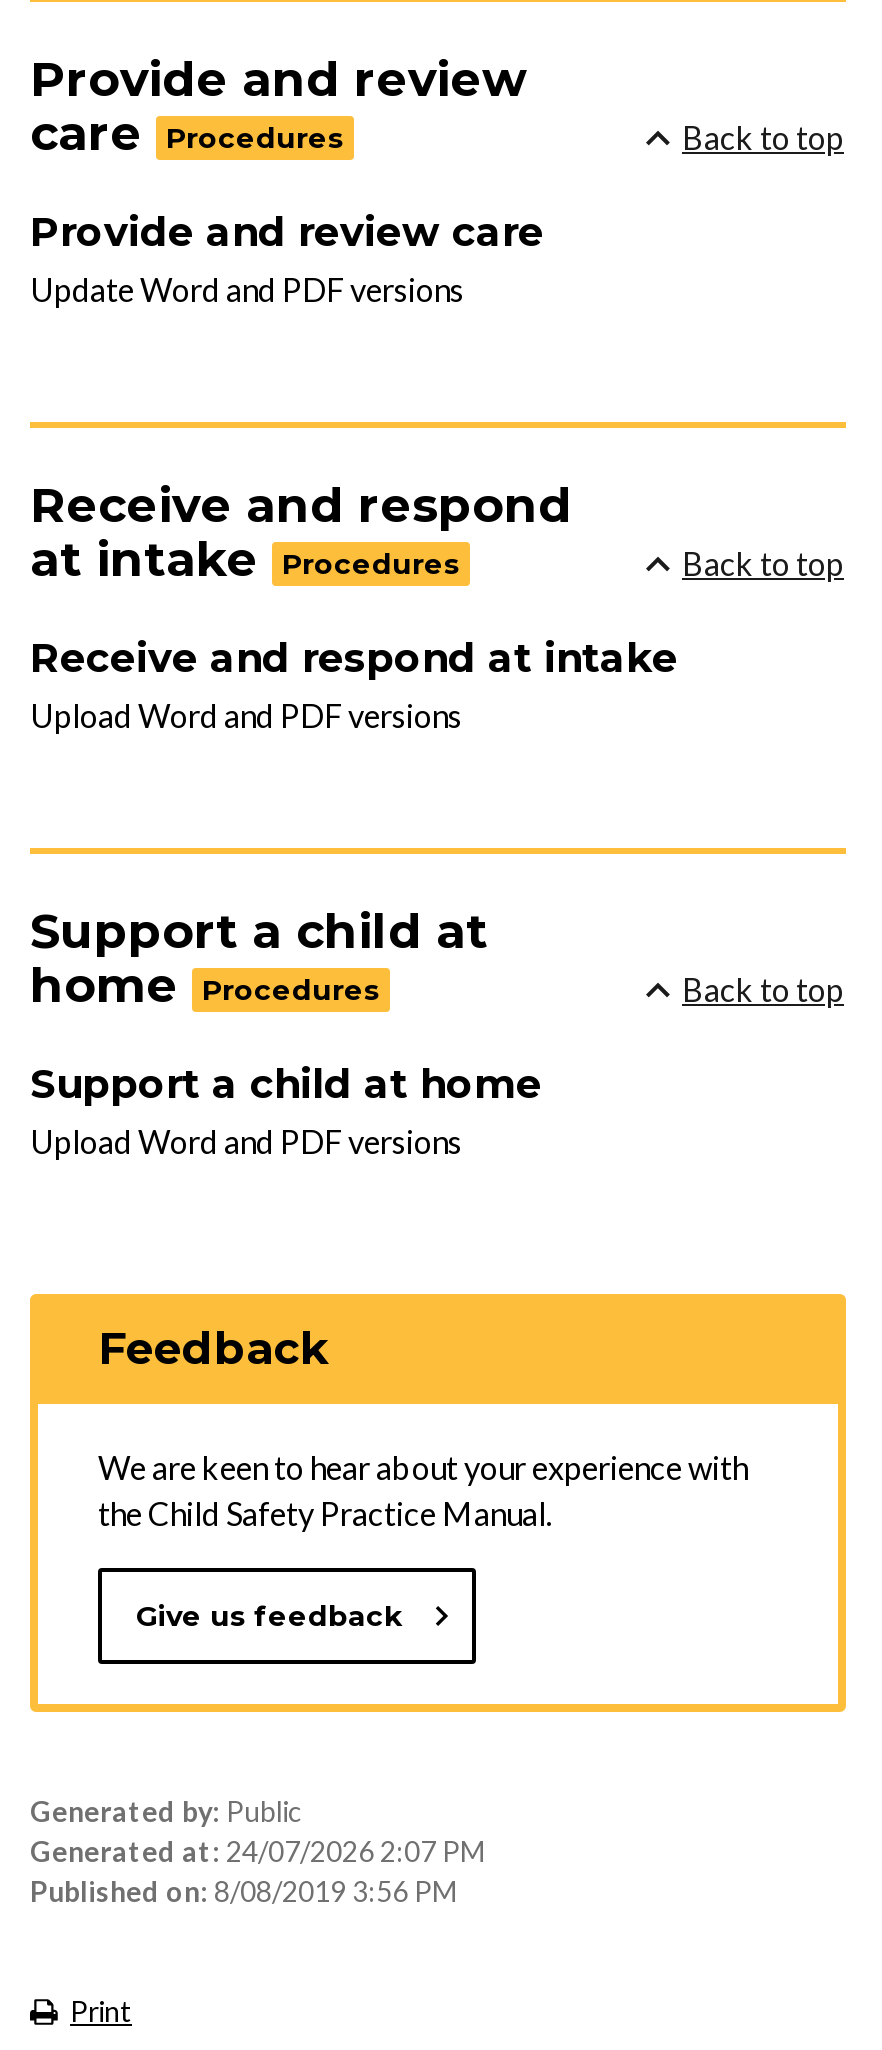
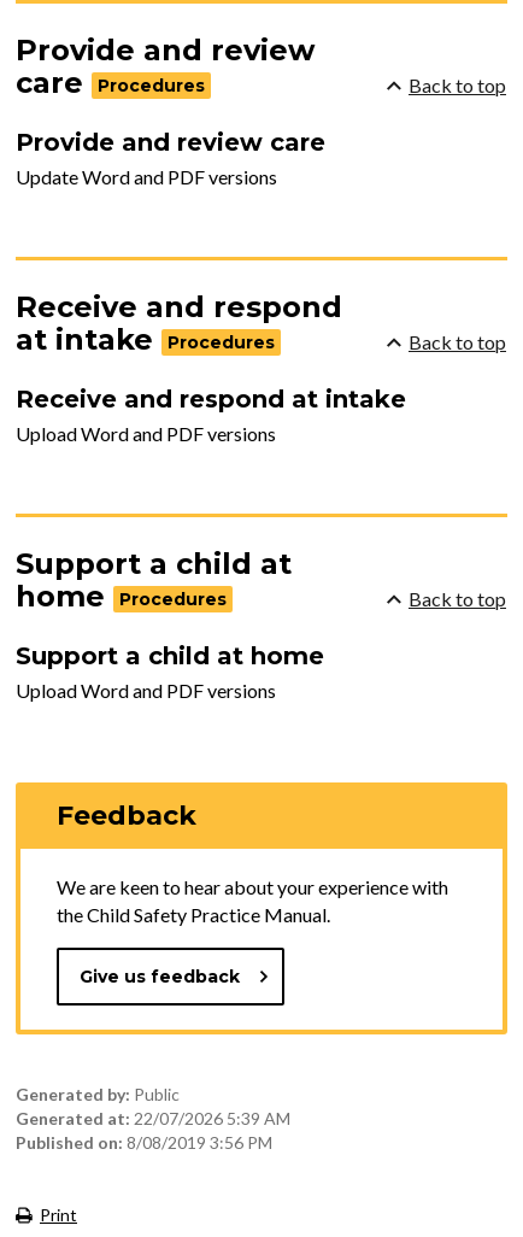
[30,1834,484,1868] Generated at: 24/07/2026 2:07 PM -> [16,1108,290,1129] Generated at: 22/07/2026 5:39 AM

